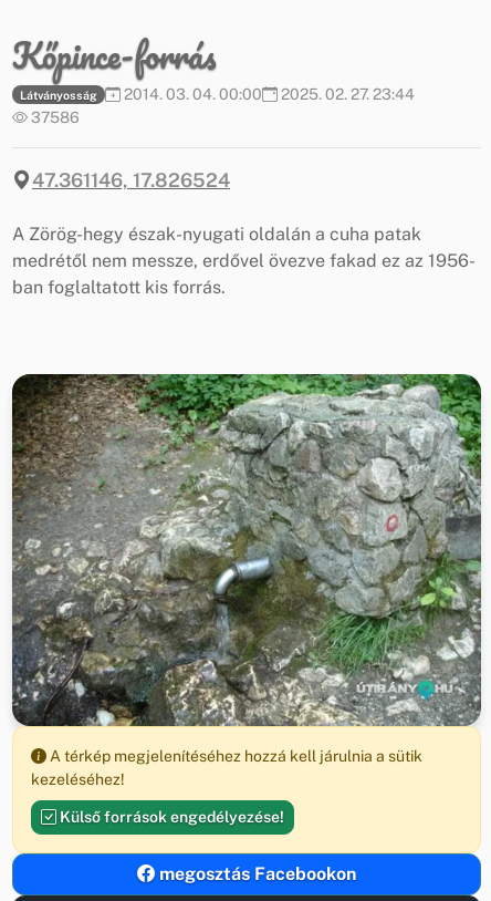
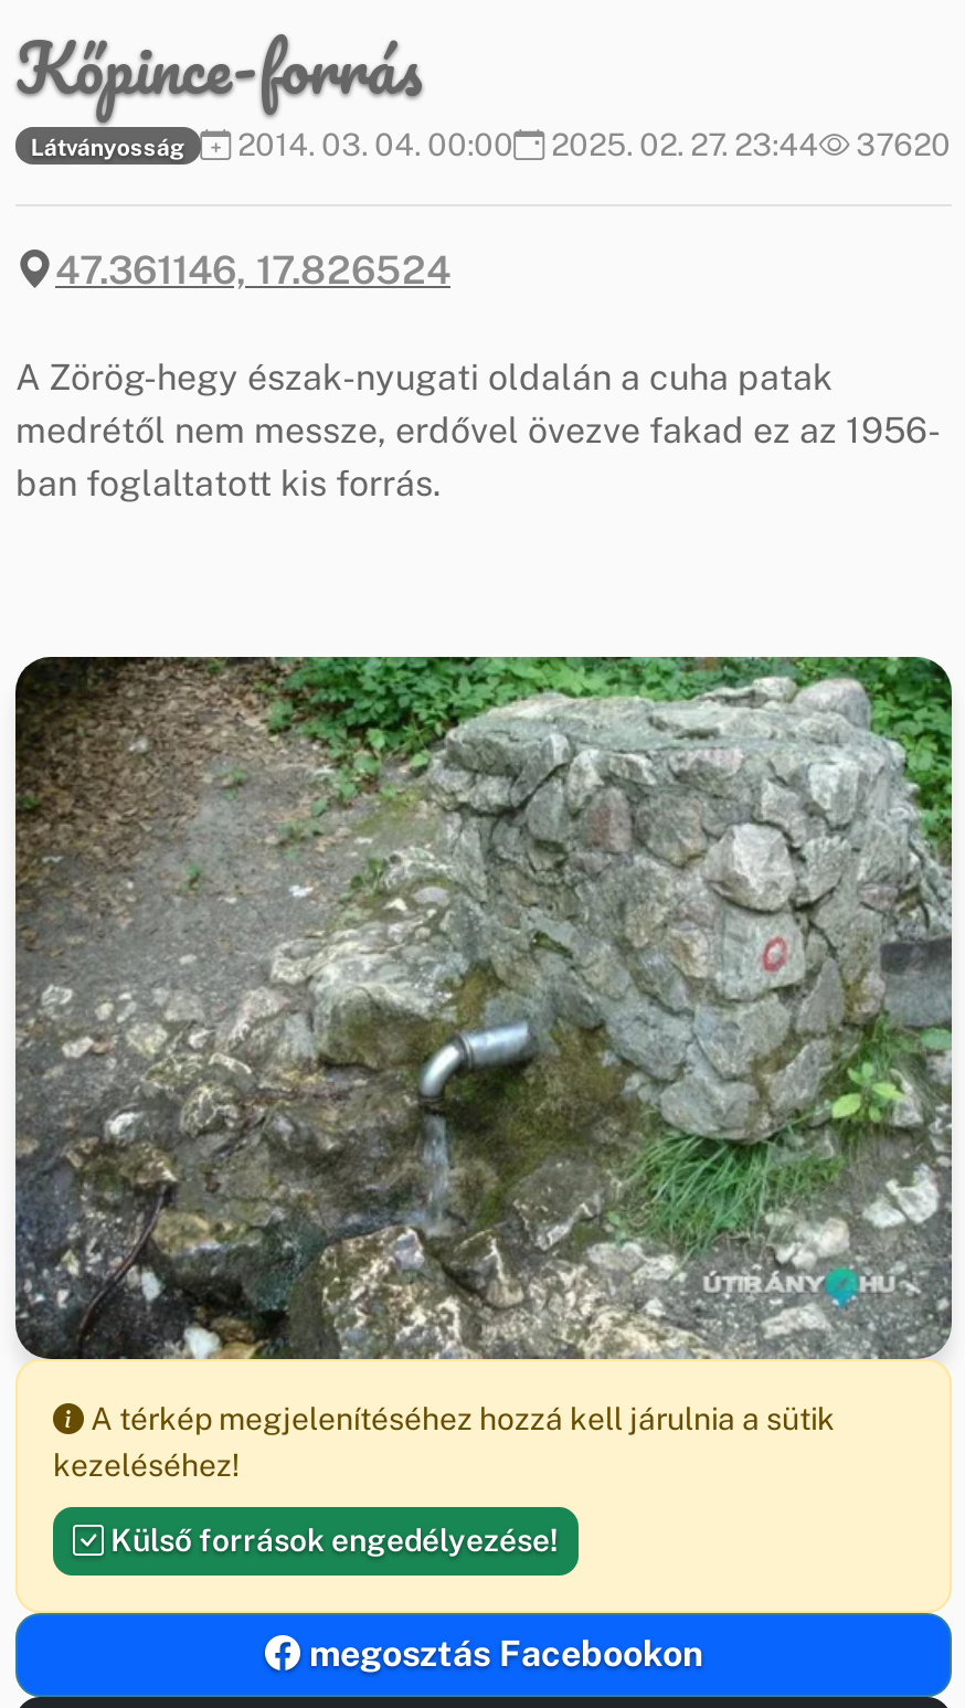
[28,108,80,126] 37586 -> [849,127,951,162] 37620

